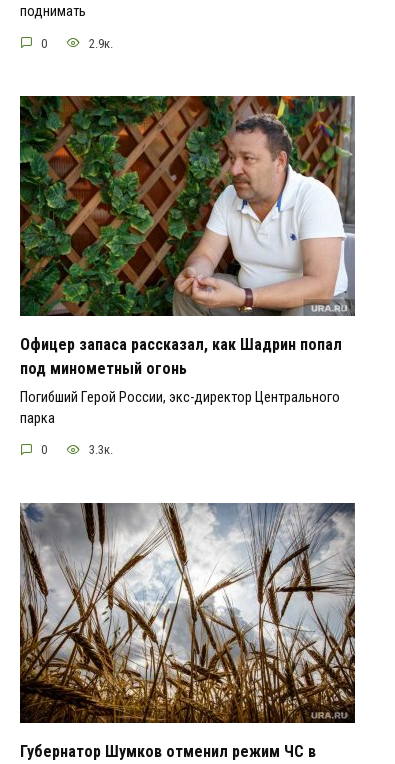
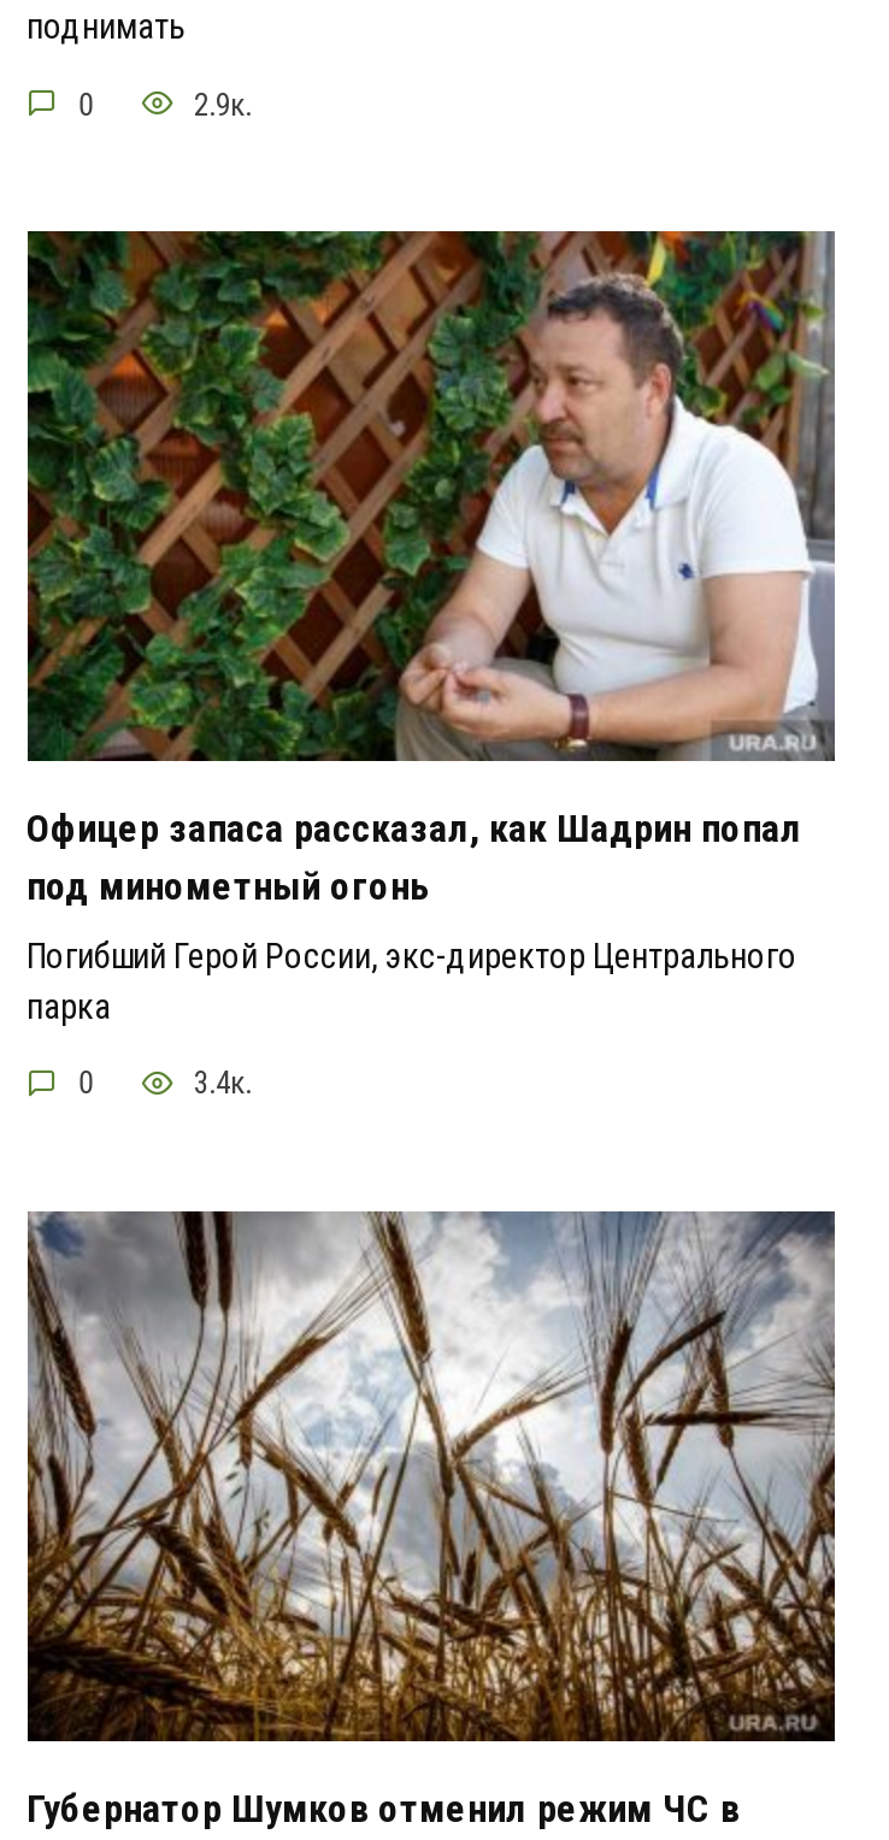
[89,442,113,457] 3.3к. -> [194,1065,252,1101] 3.4к.

